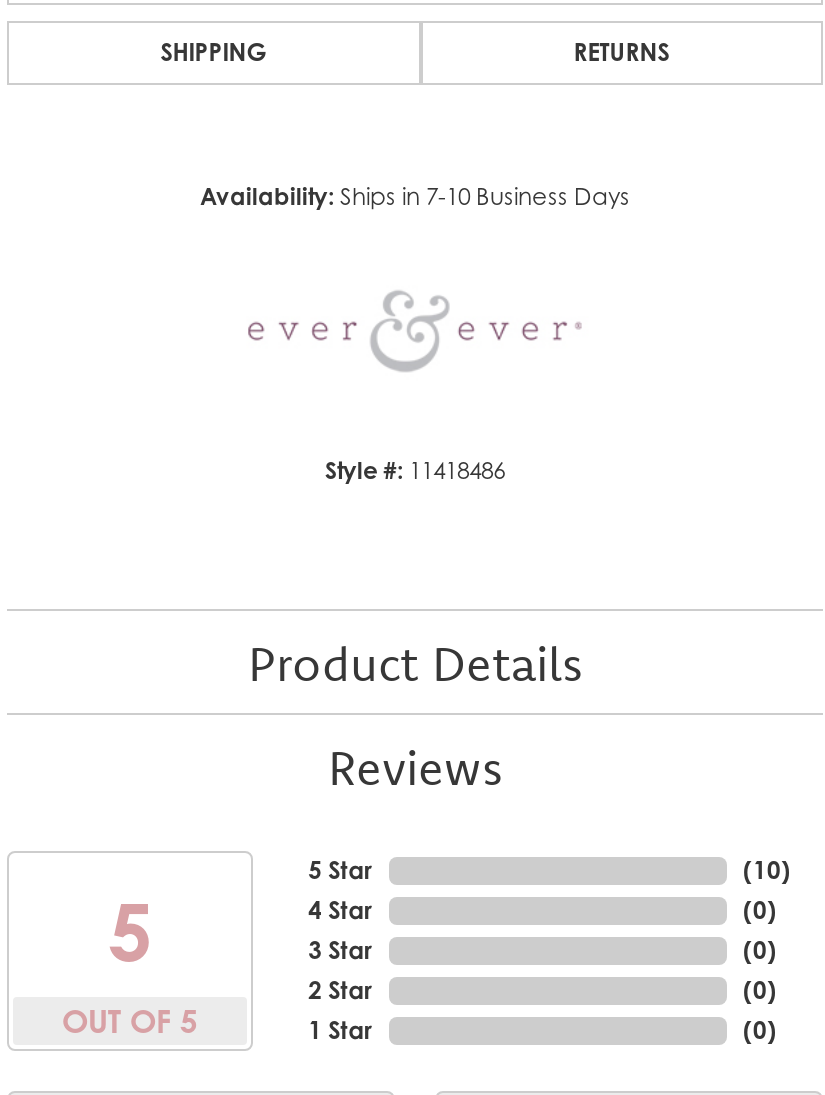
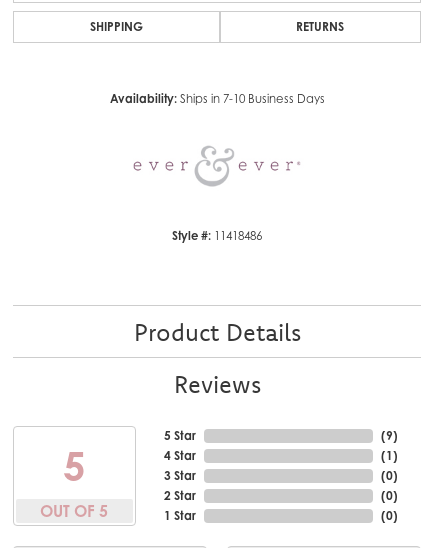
[743,854,791,884] (10) -> [381,428,398,443] (9)
[743,894,777,924] (0) -> [381,448,398,463] (1)

